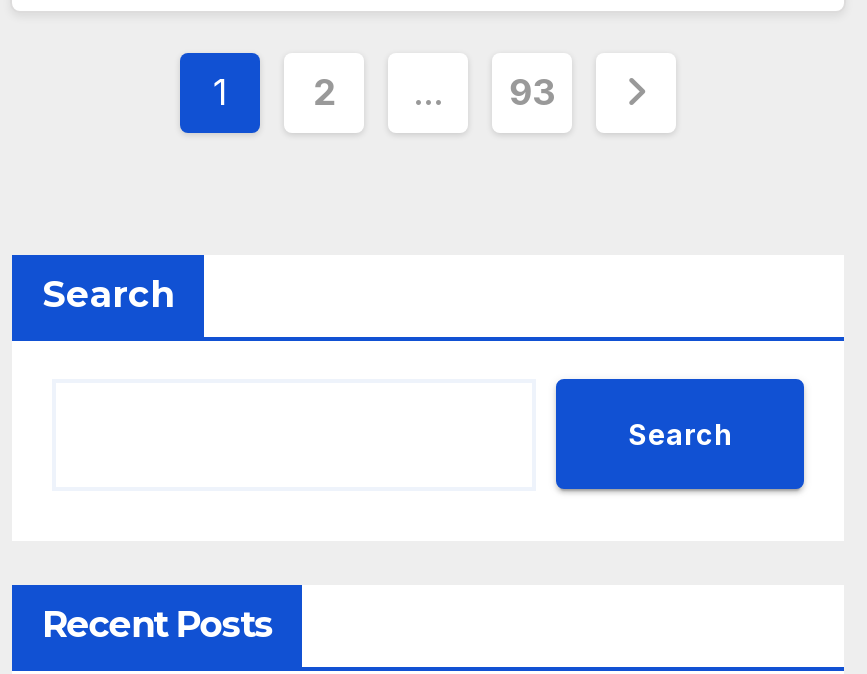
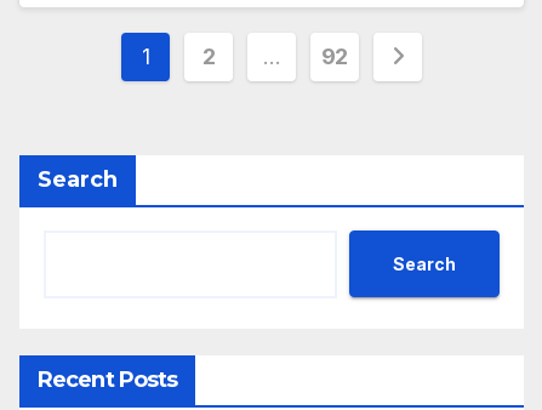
[509,72,555,114] 93 -> [321,44,348,70] 92

